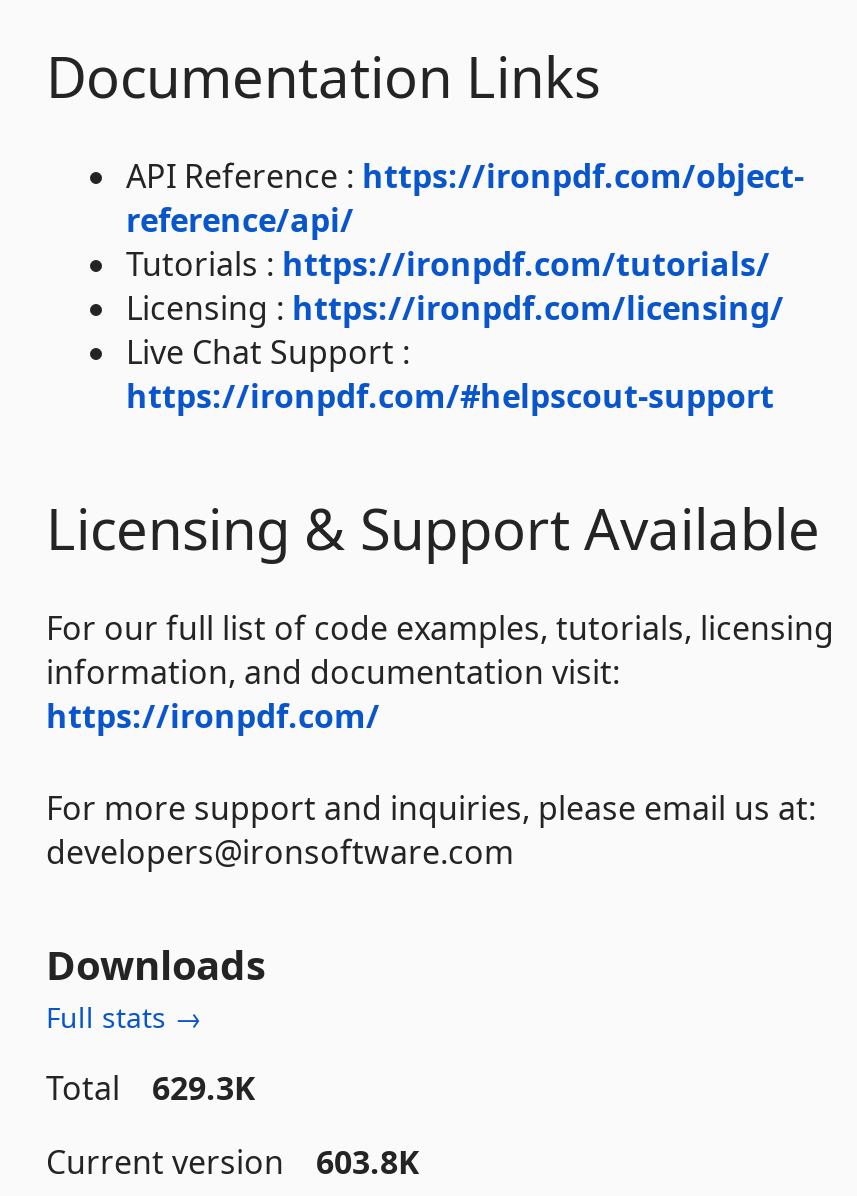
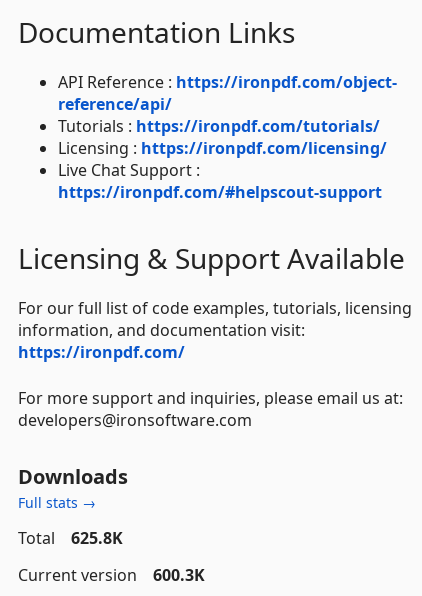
[46,1066,256,1110] Total 629.3K -> [18,527,123,549] Total 625.8K
[46,1140,420,1184] Current version 603.8K -> [18,564,205,586] Current version 600.3K

